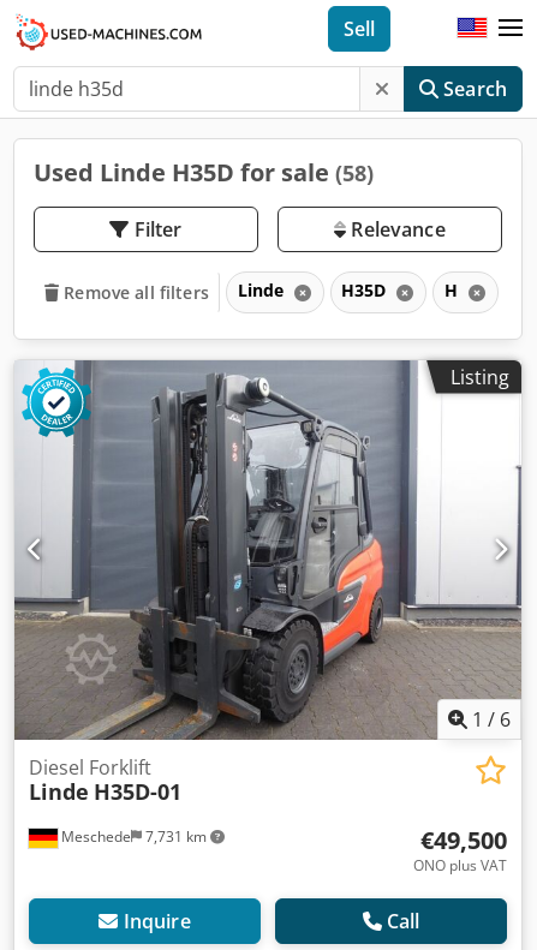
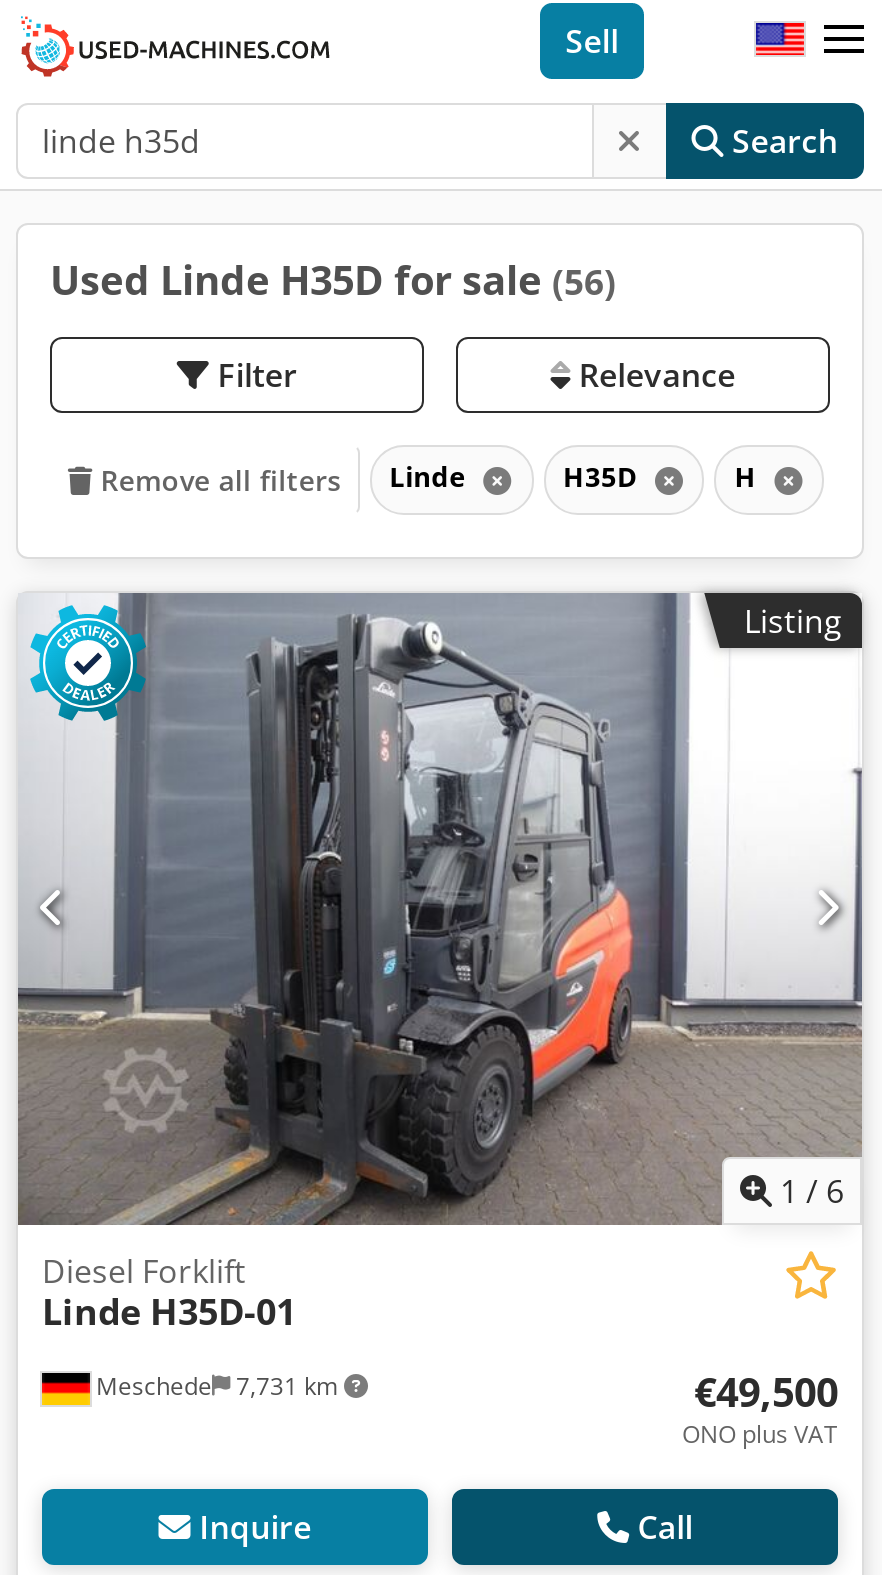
[34,156,374,189] Used Linde H35D for sale (58) -> [50,253,616,307] Used Linde H35D for sale (56)

